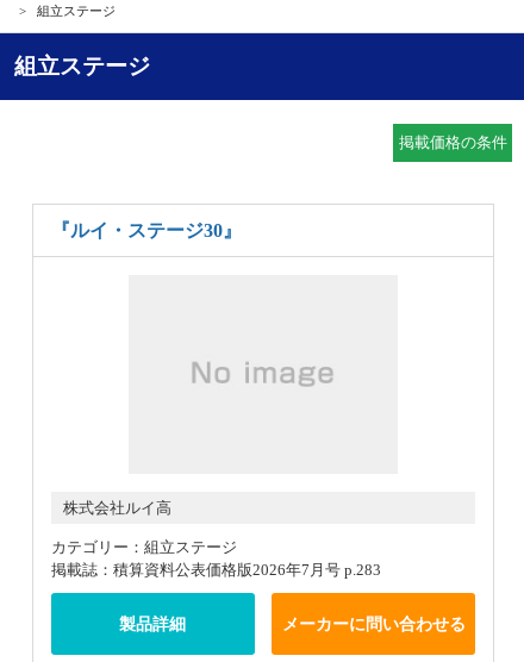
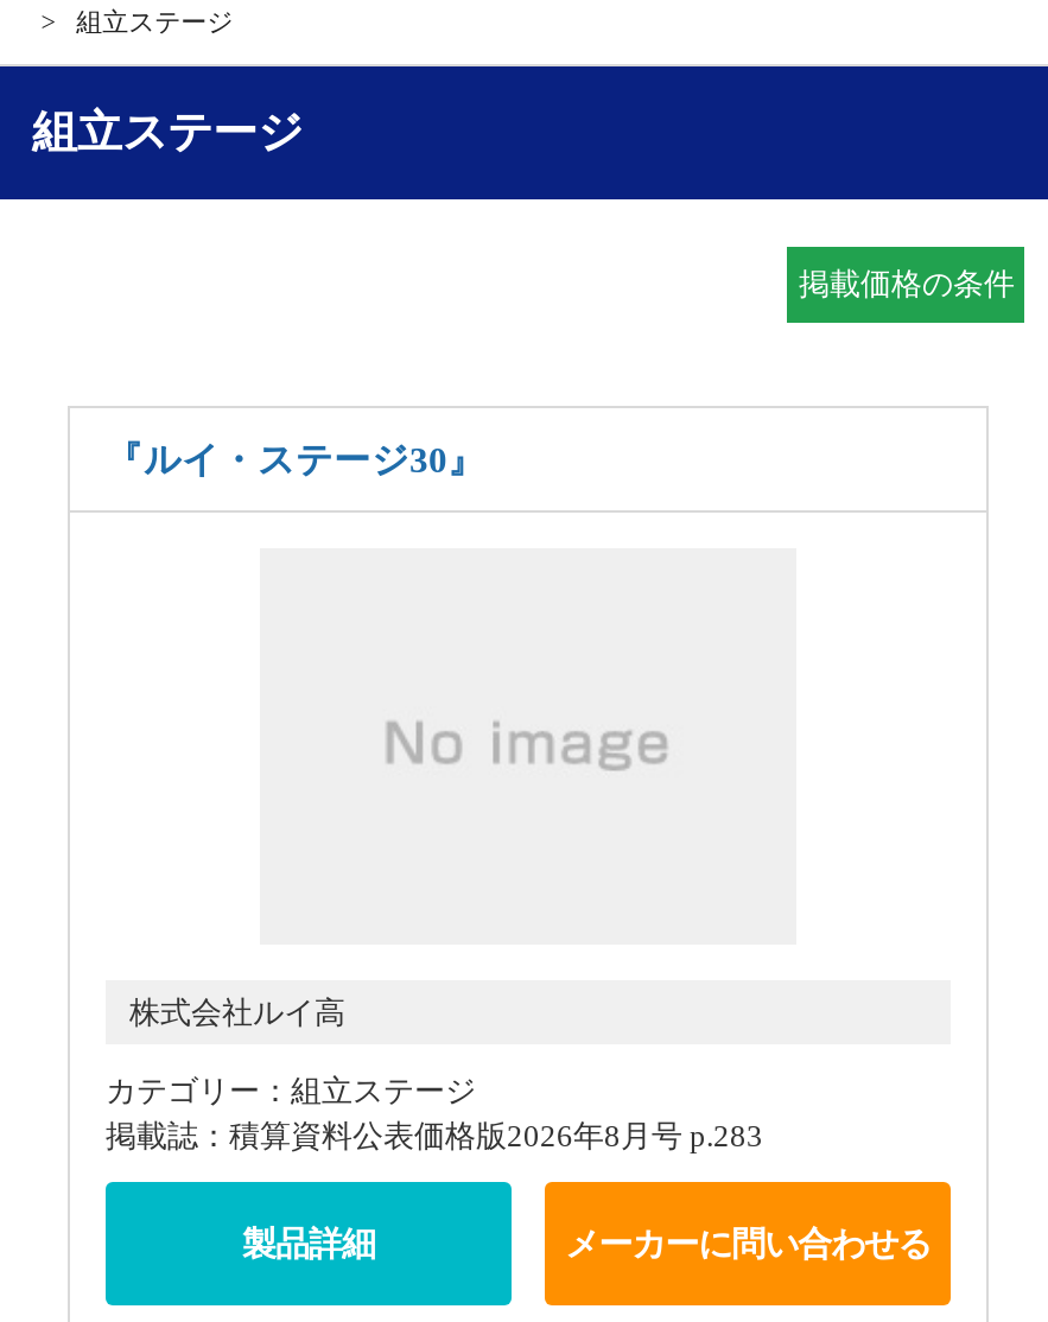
[51,560,381,578] 掲載誌：積算資料公表価格版2026年7月号 p.283 -> [106,1117,763,1153] 掲載誌：積算資料公表価格版2026年8月号 p.283

